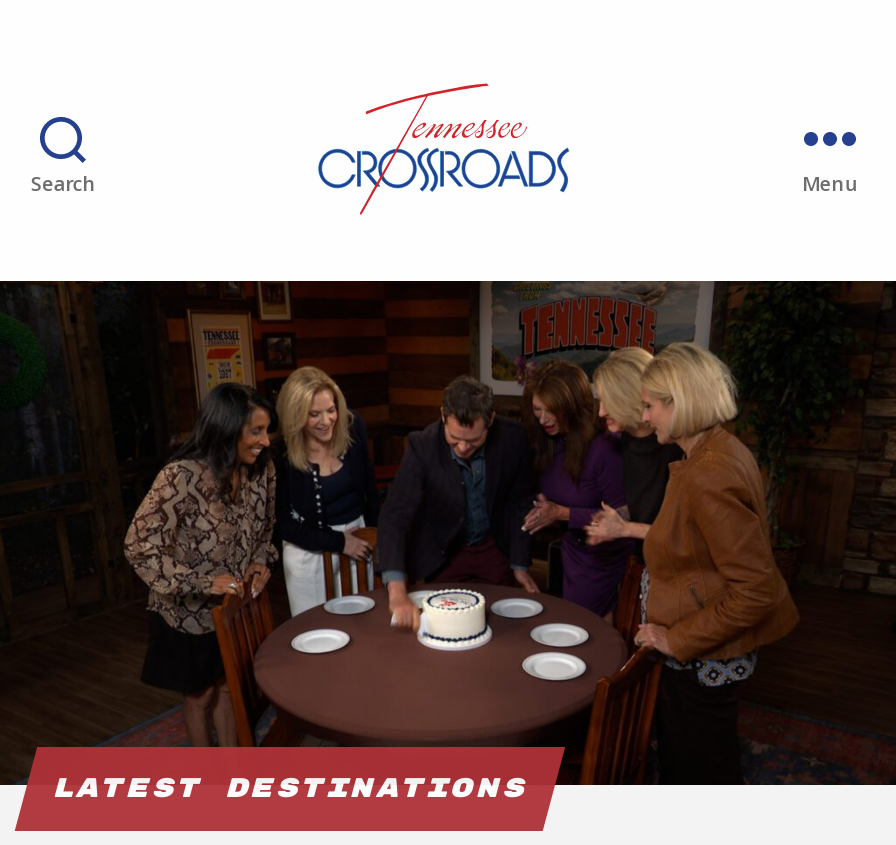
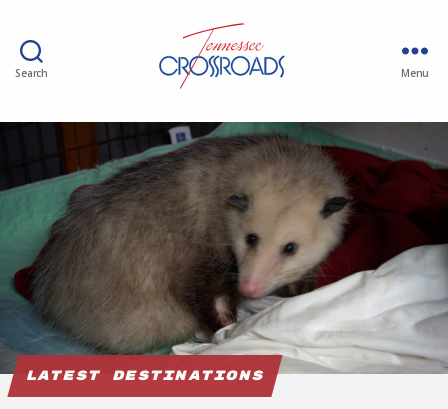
[6,279,890,787] [image] -> [3,121,445,374] [image]

